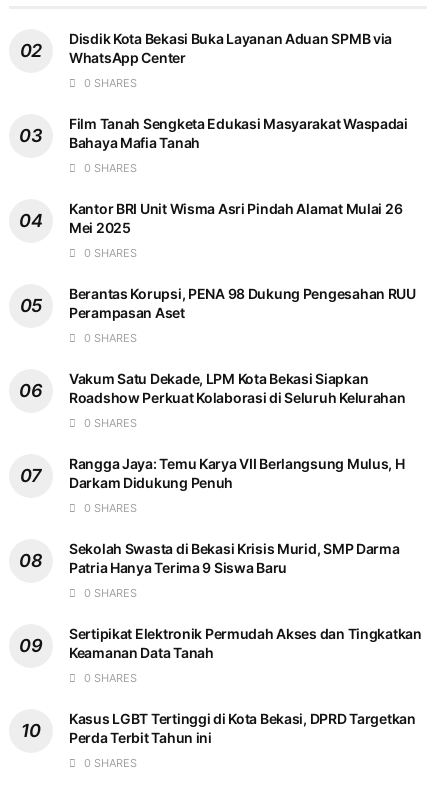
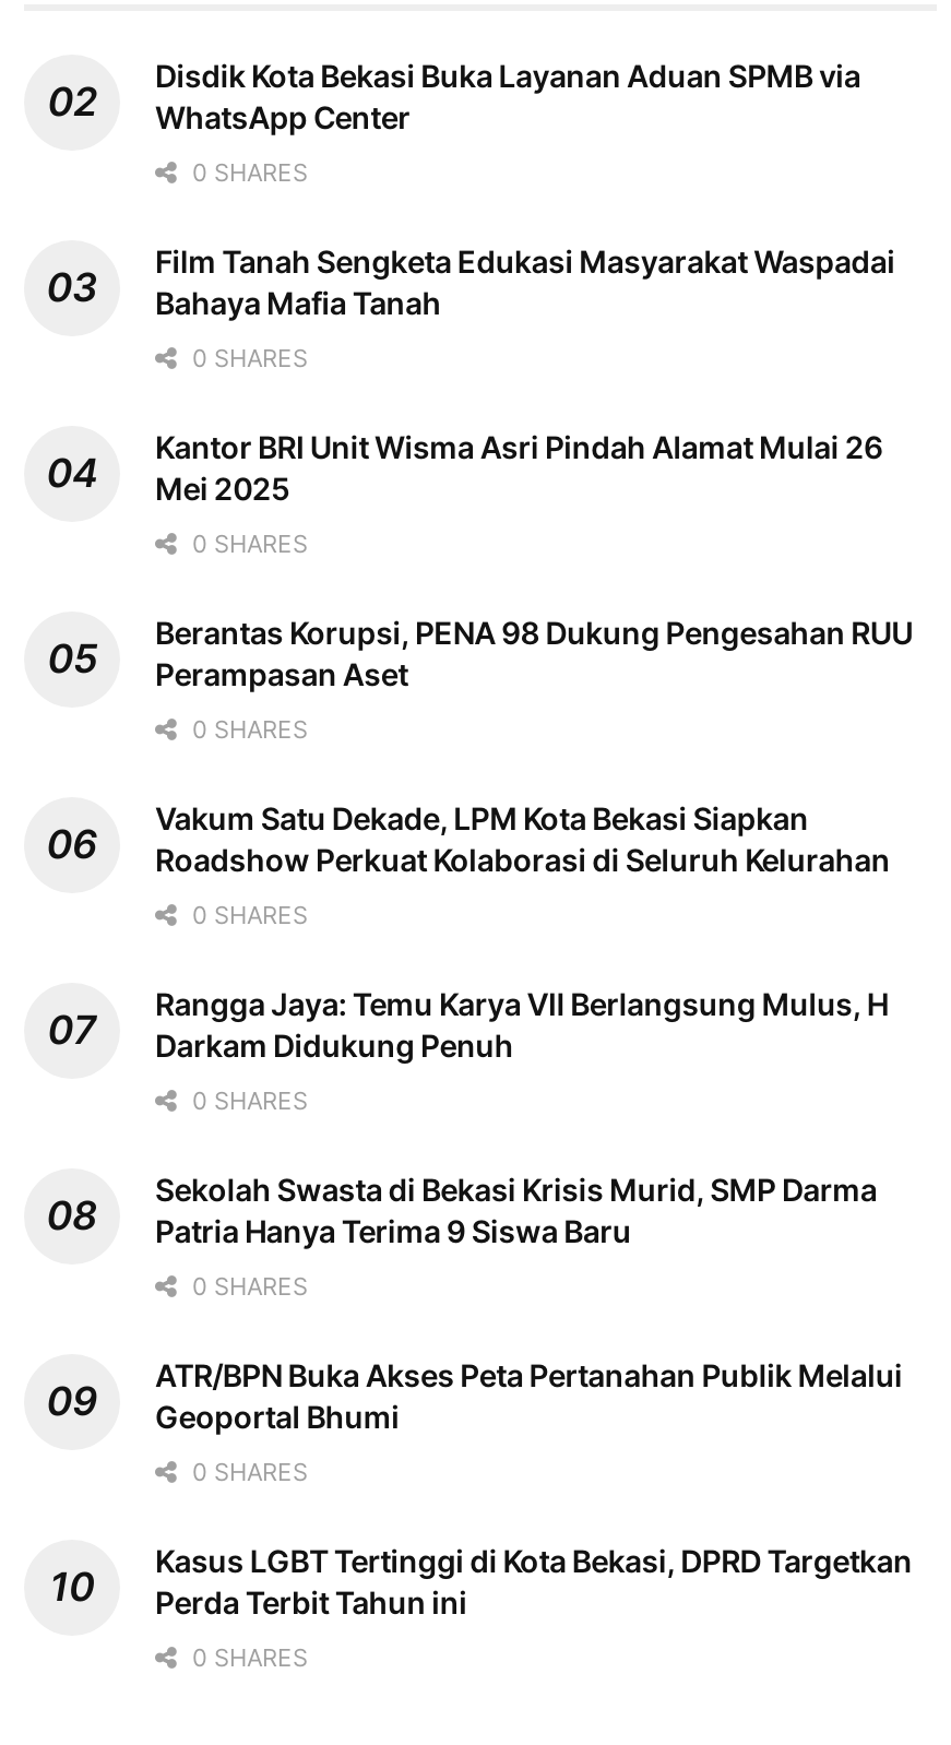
[69,625,422,661] Sertipikat Elektronik Permudah Akses dan Tingkatkan | Keamanan Data Tanah -> [155,1355,903,1434] ATR/BPN Buka Akses Peta Pertanahan Publik Melalui | Geoportal Bhumi

